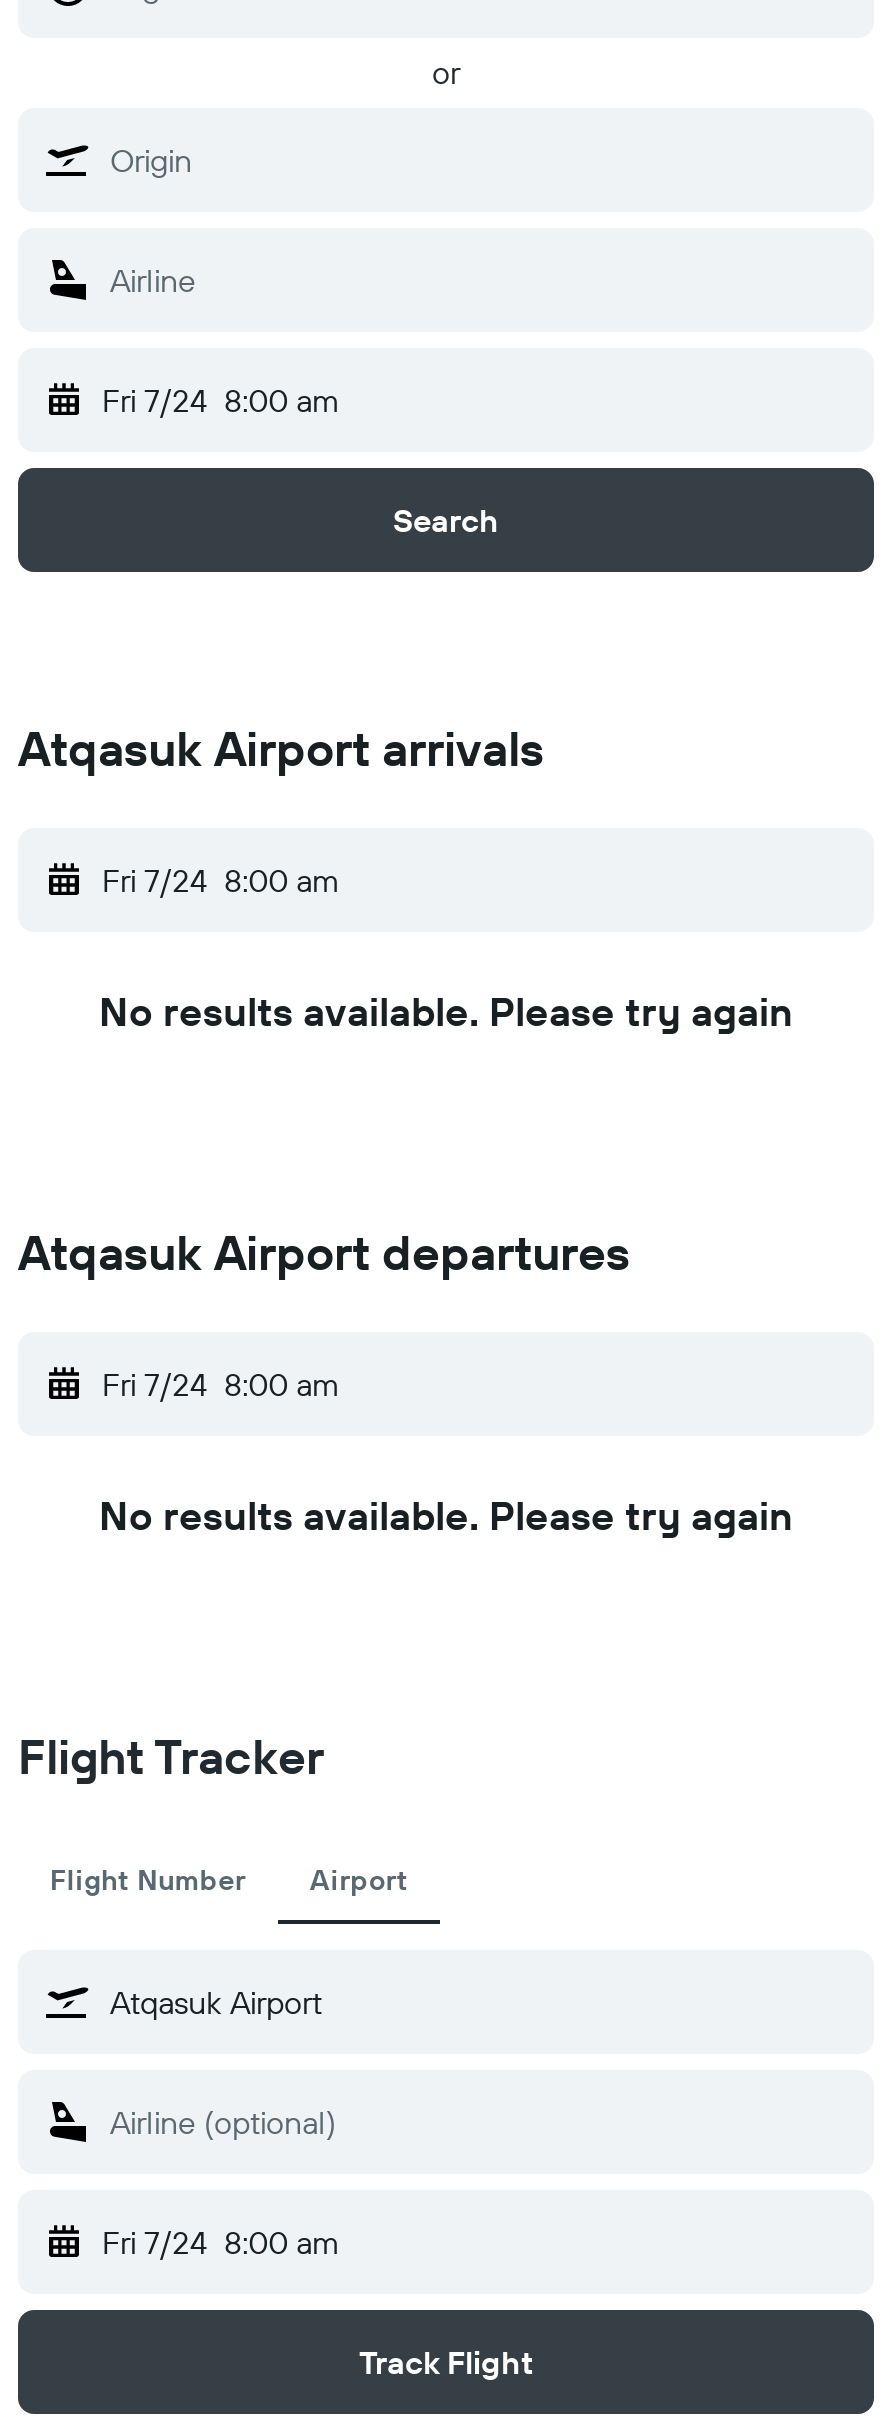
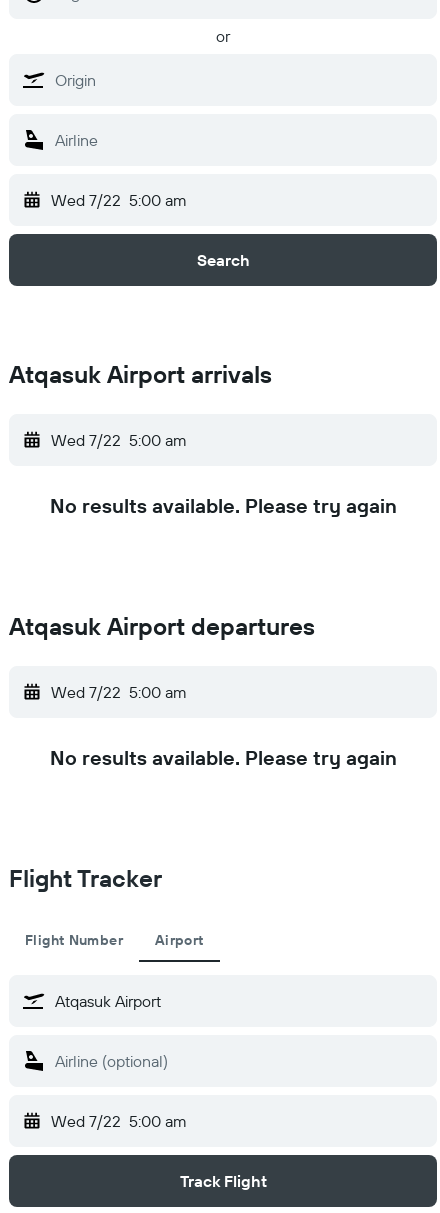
[102,380,340,420] Fri 7/24 8:00 am -> [51,190,187,210] Wed 7/22 5:00 am
[102,860,340,900] Fri 7/24 8:00 am -> [51,430,187,450] Wed 7/22 5:00 am
[102,1364,340,1404] Fri 7/24 8:00 am -> [51,682,187,702] Wed 7/22 5:00 am
[102,2222,340,2262] Fri 7/24 8:00 am -> [51,1111,187,1131] Wed 7/22 5:00 am

